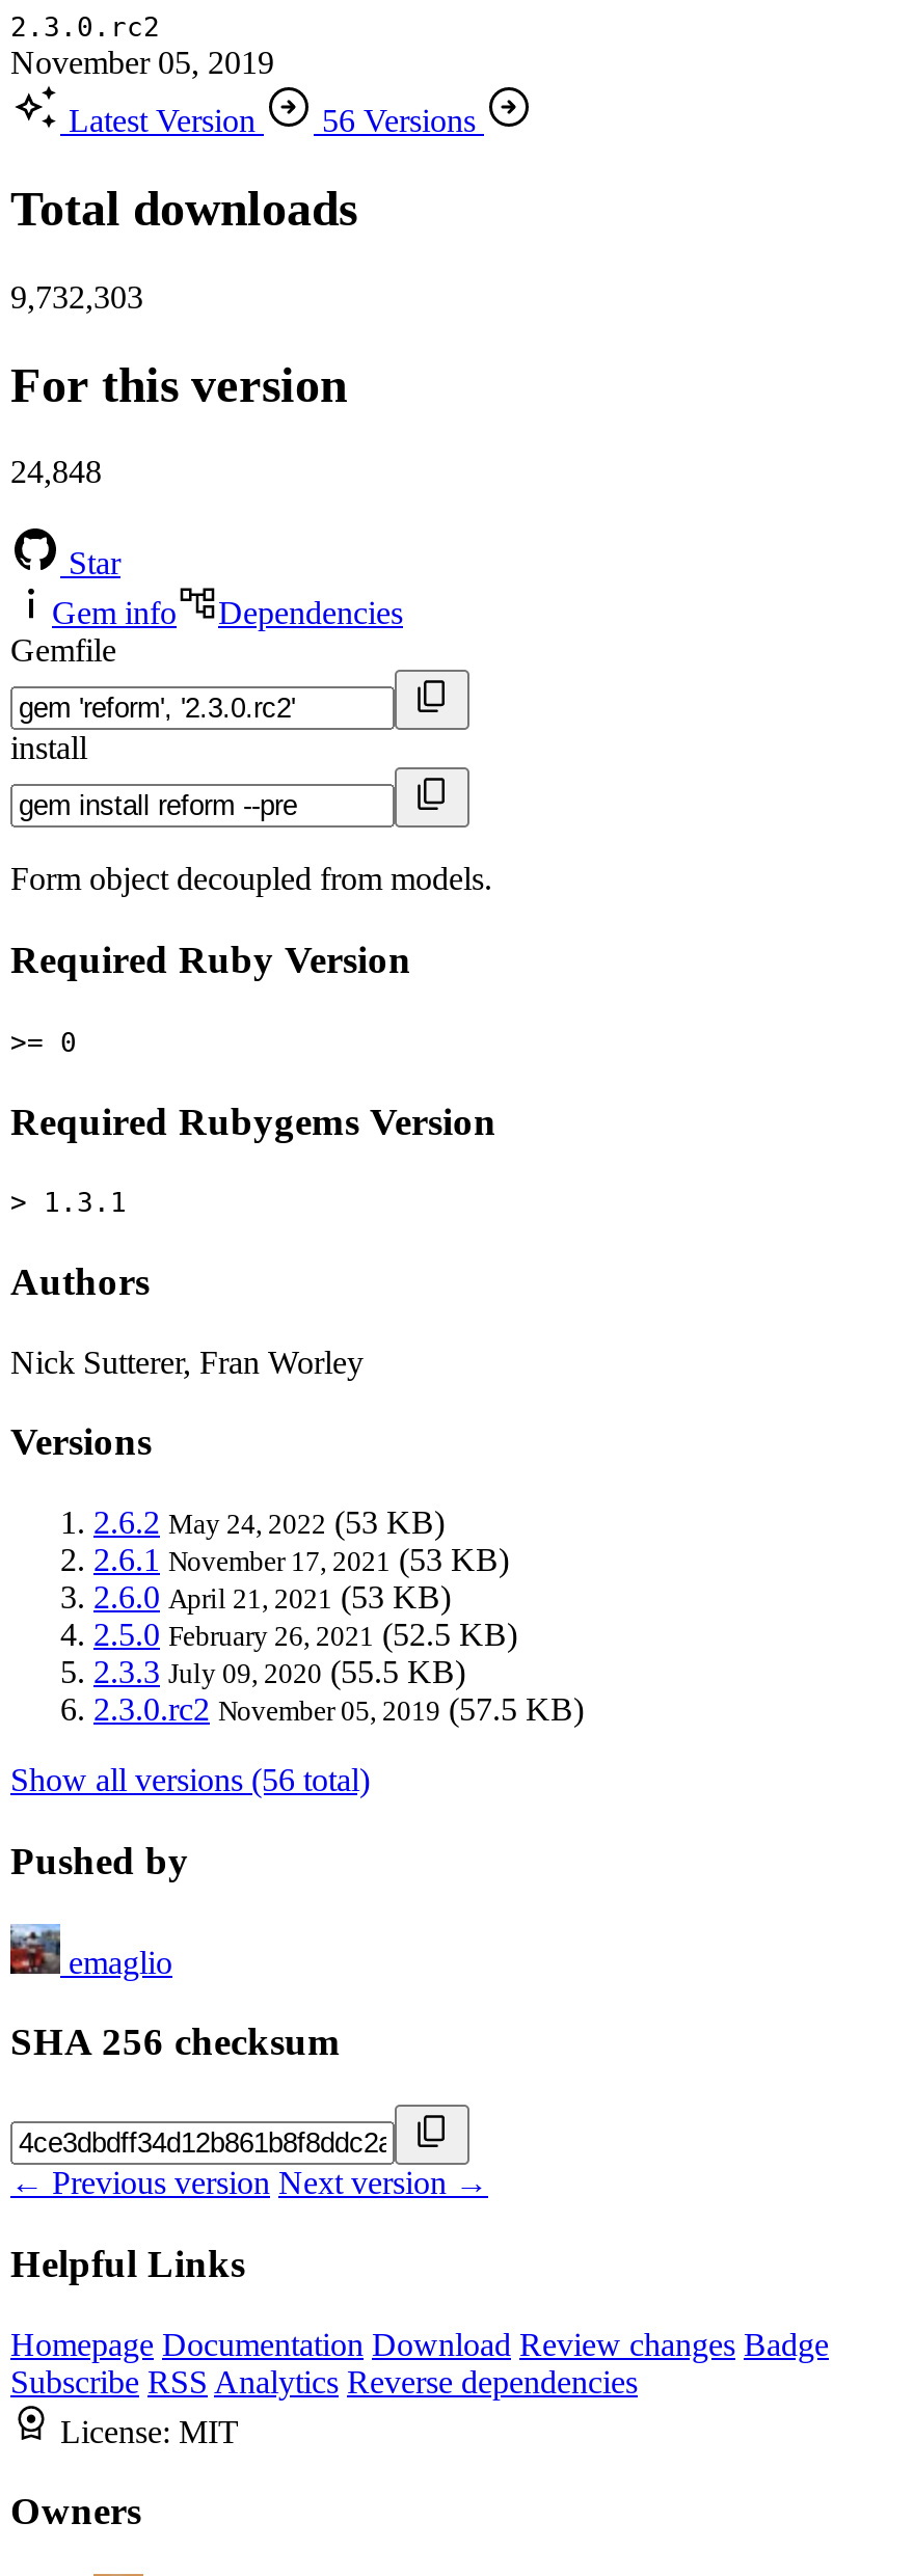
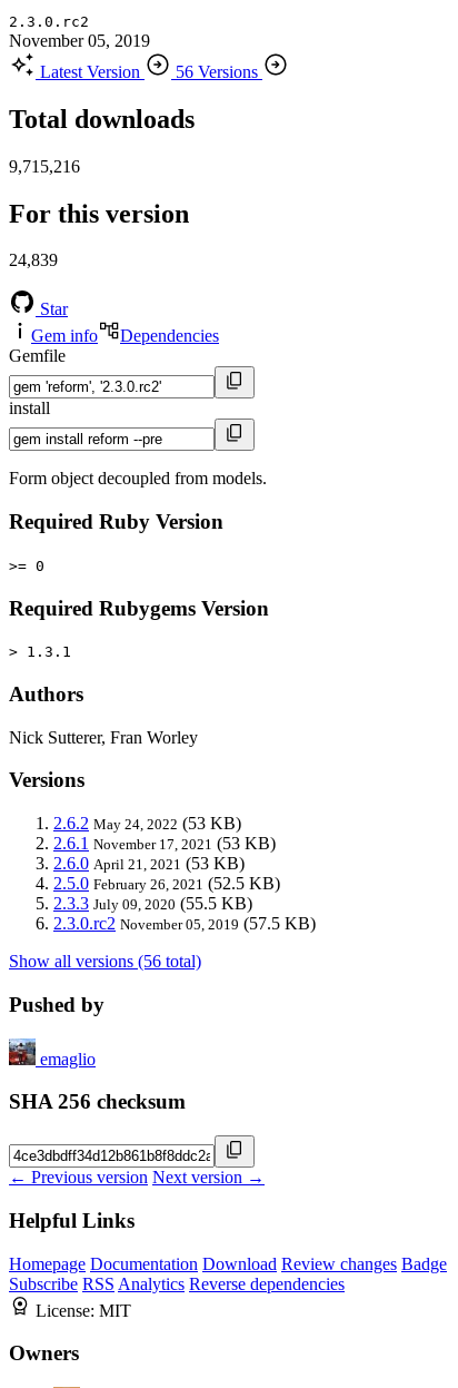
[10,278,143,314] 9,732,303 -> [9,156,80,175] 9,715,216
[10,455,102,490] 24,848 -> [9,251,58,270] 24,839

